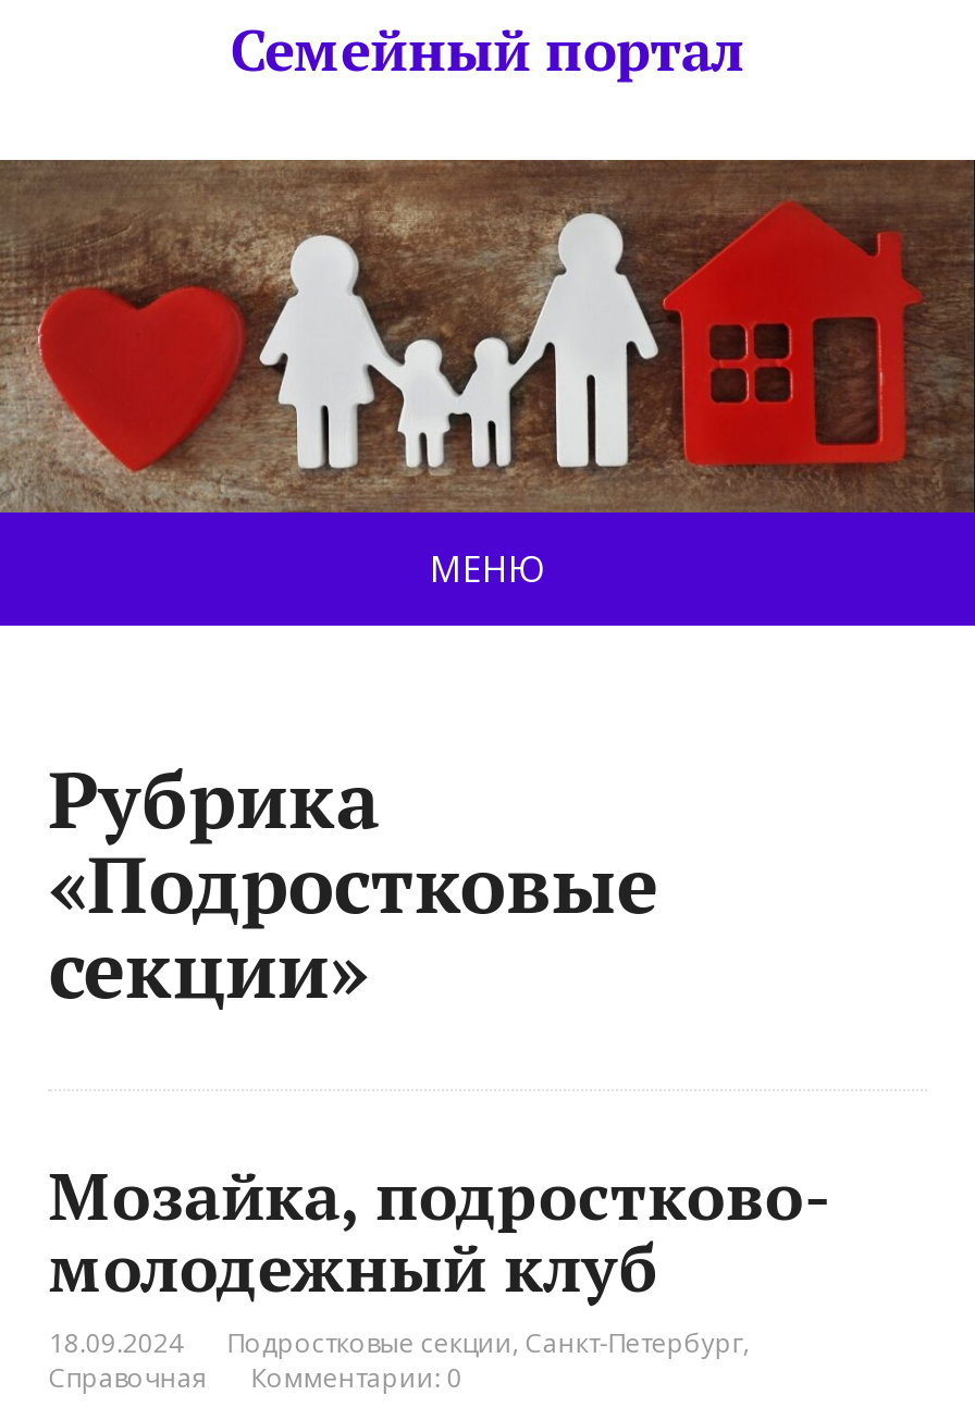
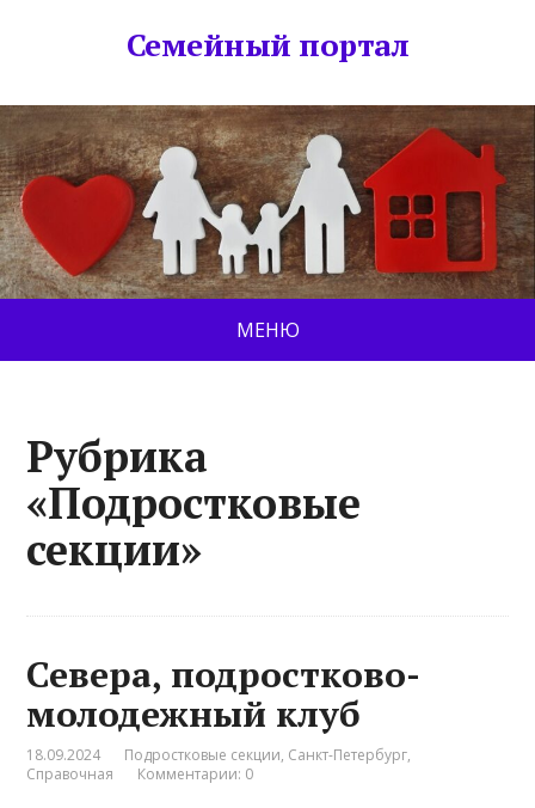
[49,1153,830,1240] Мозайка, подростково- -> [27,650,421,698] Севера, подростково-

